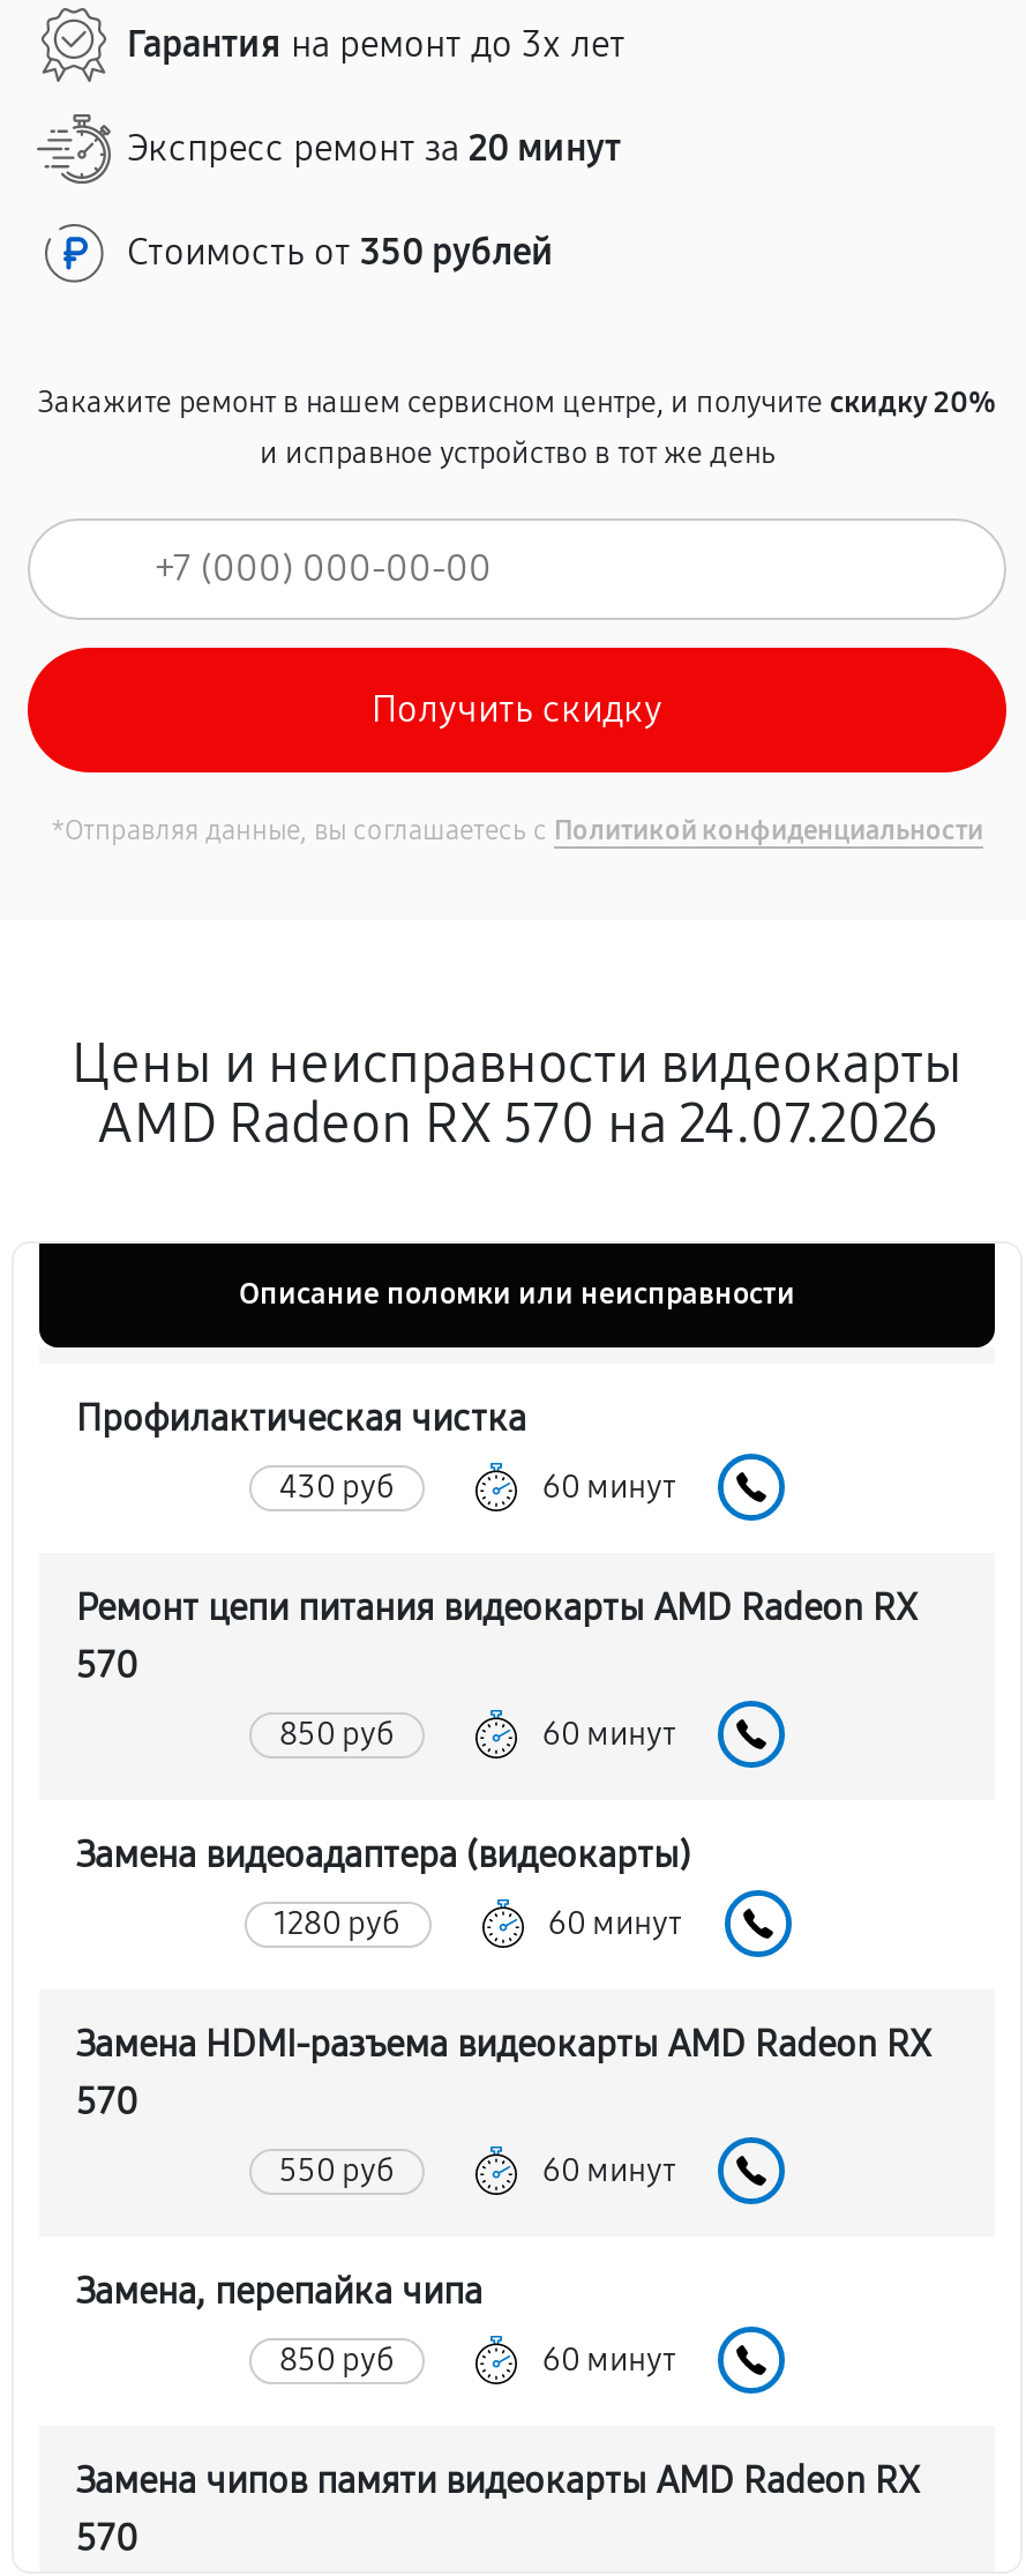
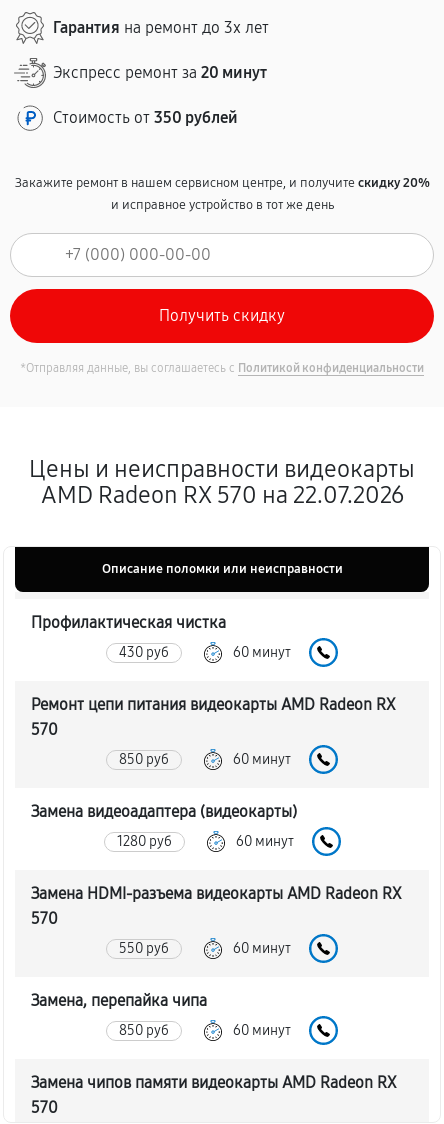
[97,1091,937,1156] AMD Radeon RX 570 на 24.07.2026 -> [40,481,403,509] AMD Radeon RX 570 на 22.07.2026

